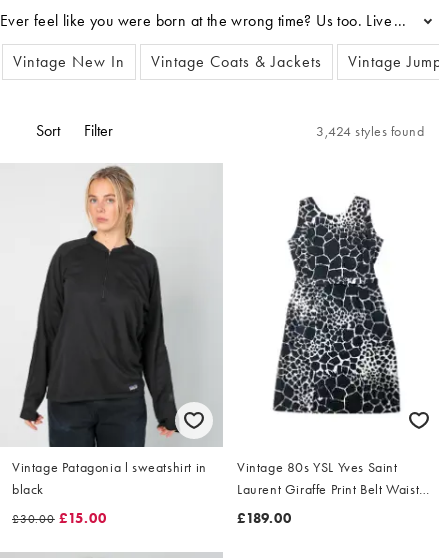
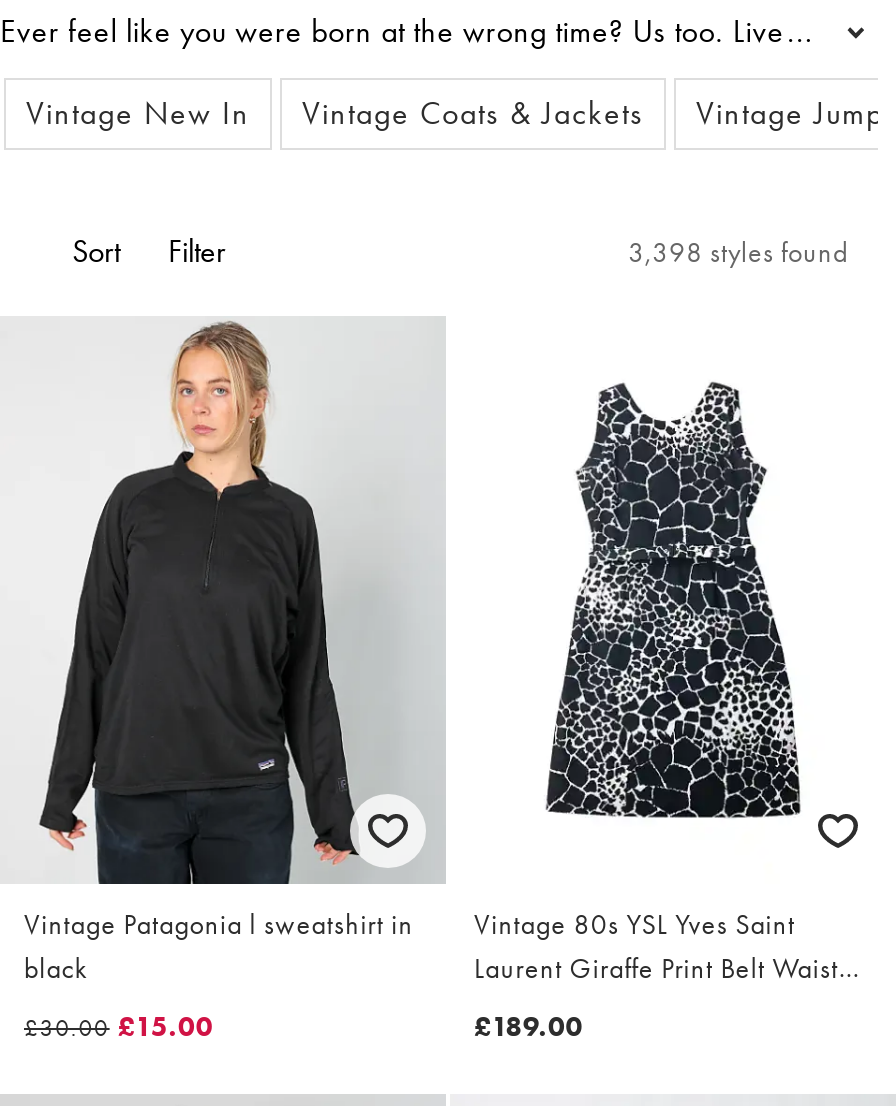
[316,122,424,140] 3,424 styles found -> [628,234,848,270] 3,398 styles found

